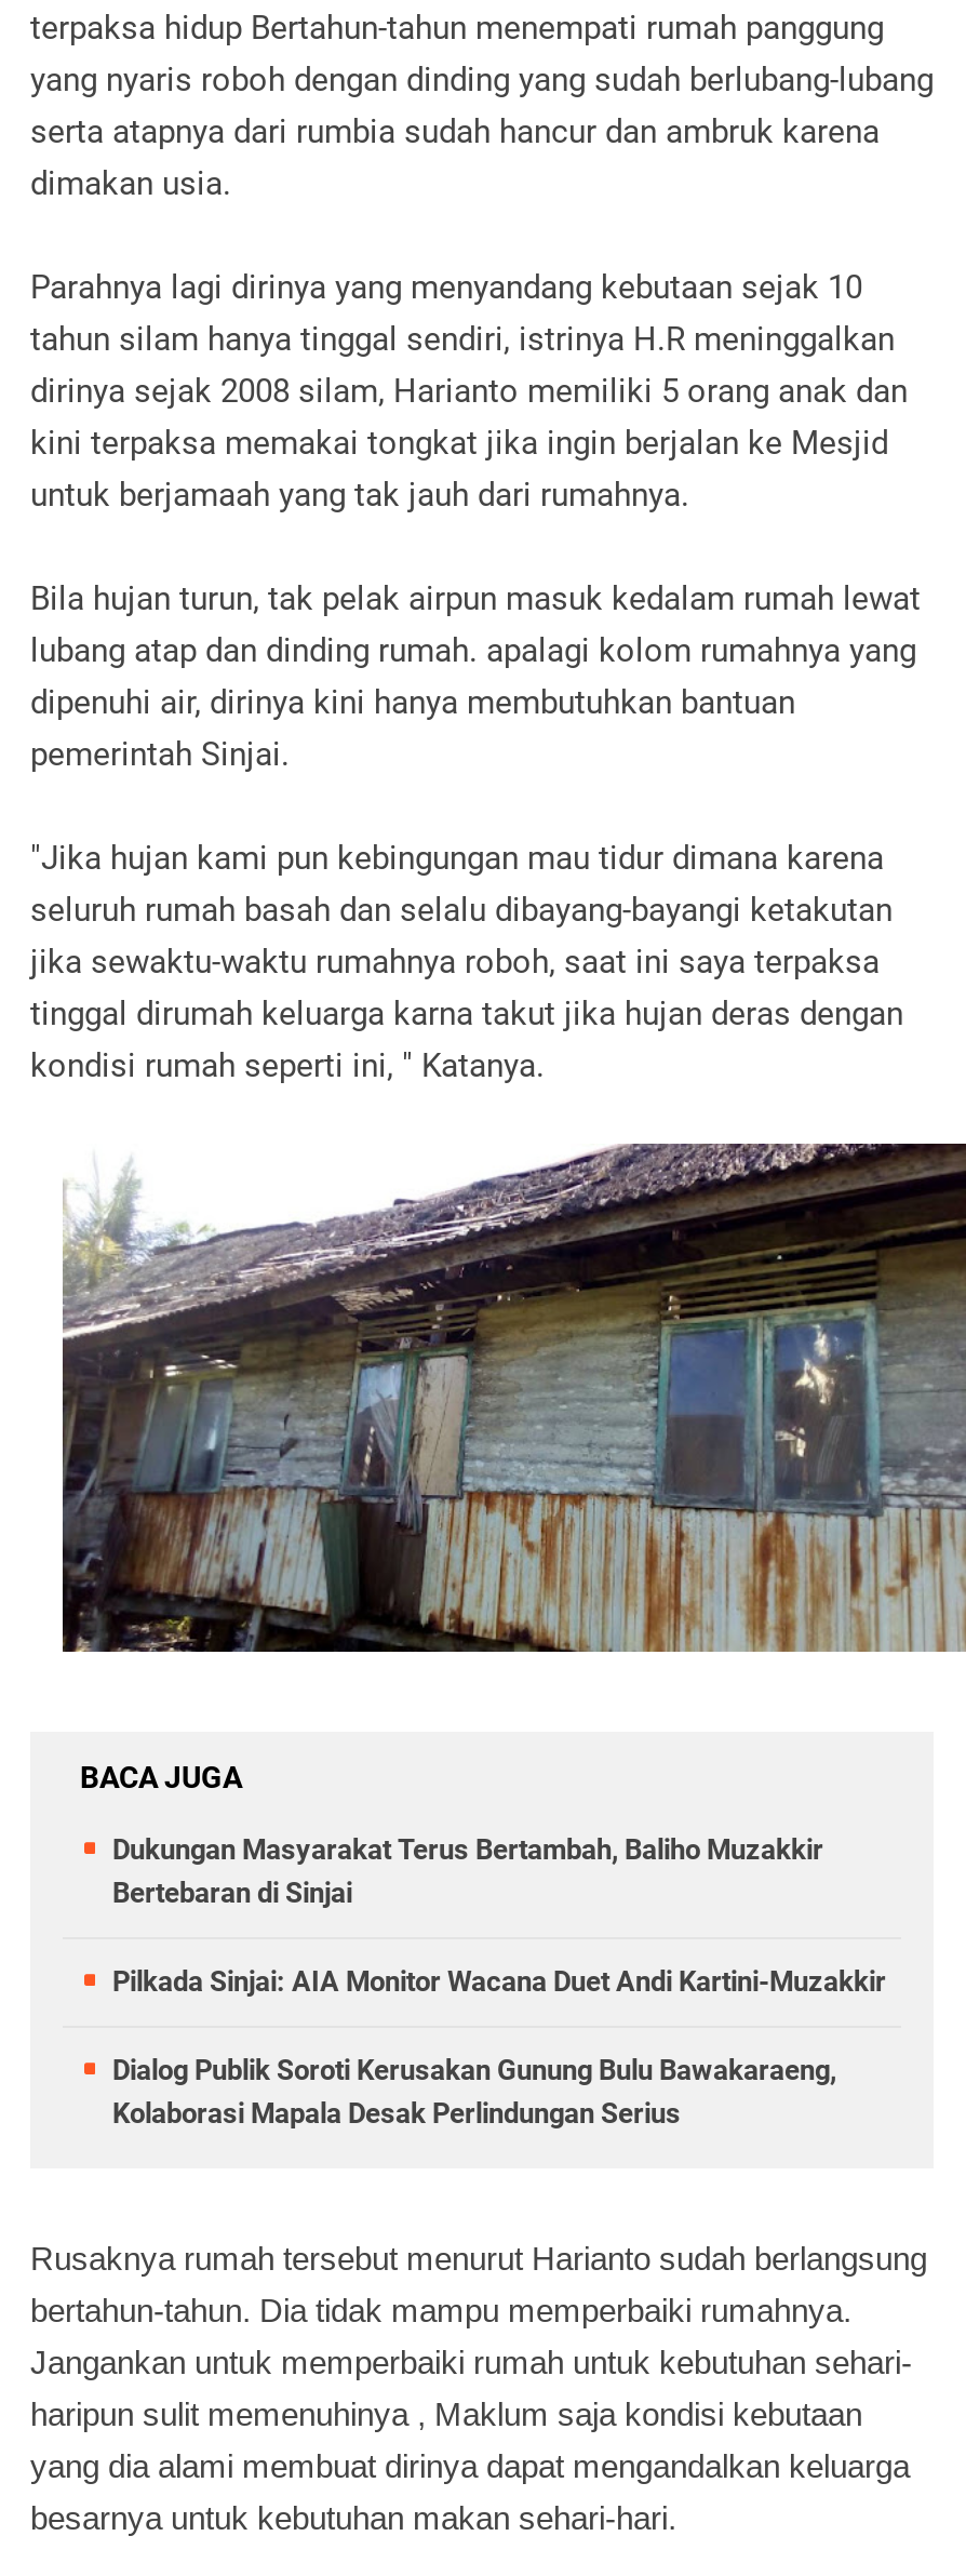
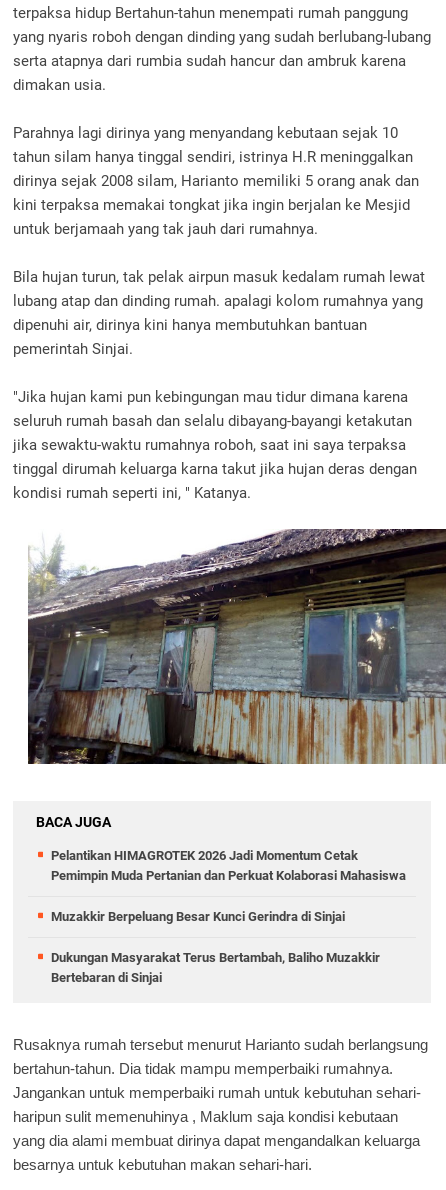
none -> [51,848,406,924] Pelantikan HIMAGROTEK 2026 Jadi Momentum Cetak | Pemimpin Muda Pertanian dan Perkuat Kolaborasi Mahasiswa | Muzakkir Berpeluang Besar Kunci Gerindra di Sinjai
moved [112,1834,823,1909] -> [51,950,380,985]: Dukungan Masyarakat Terus Bertambah, Baliho Muzakkir | Bertebaran di Sinjai
[112,1966,886,2130] Pilkada Sinjai: AIA Monitor Wacana Duet Andi Kartini-Muzakkir | Dialog Publik Soroti Kerusakan Gunung Bulu Bawakaraeng, | Kolaborasi Mapala Desak Perlindungan Serius -> none

